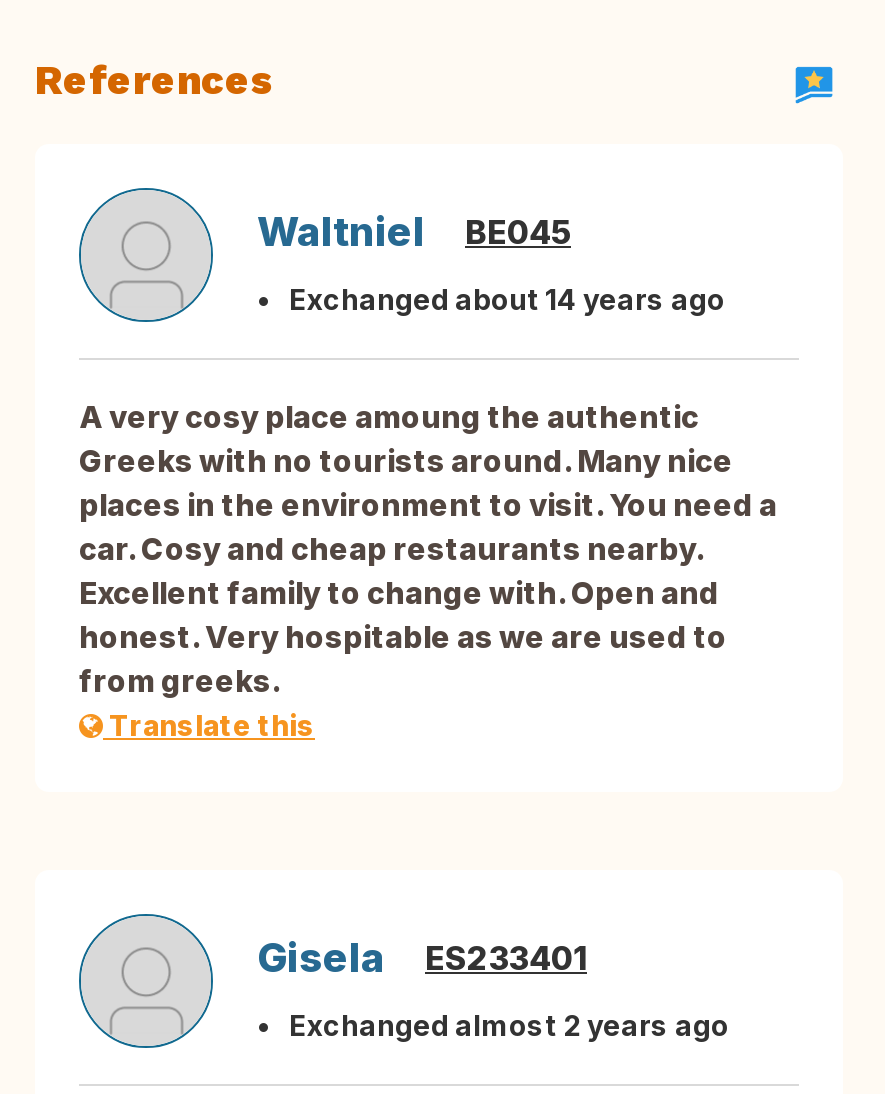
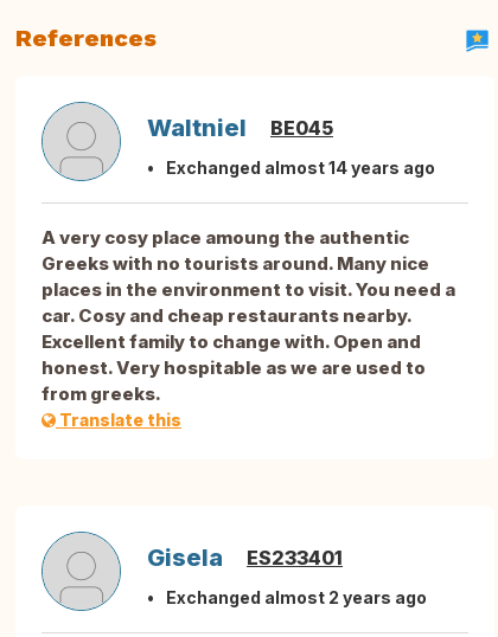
[289,283,725,317] Exchanged about 14 years ago -> [166,158,435,178] Exchanged almost 14 years ago

